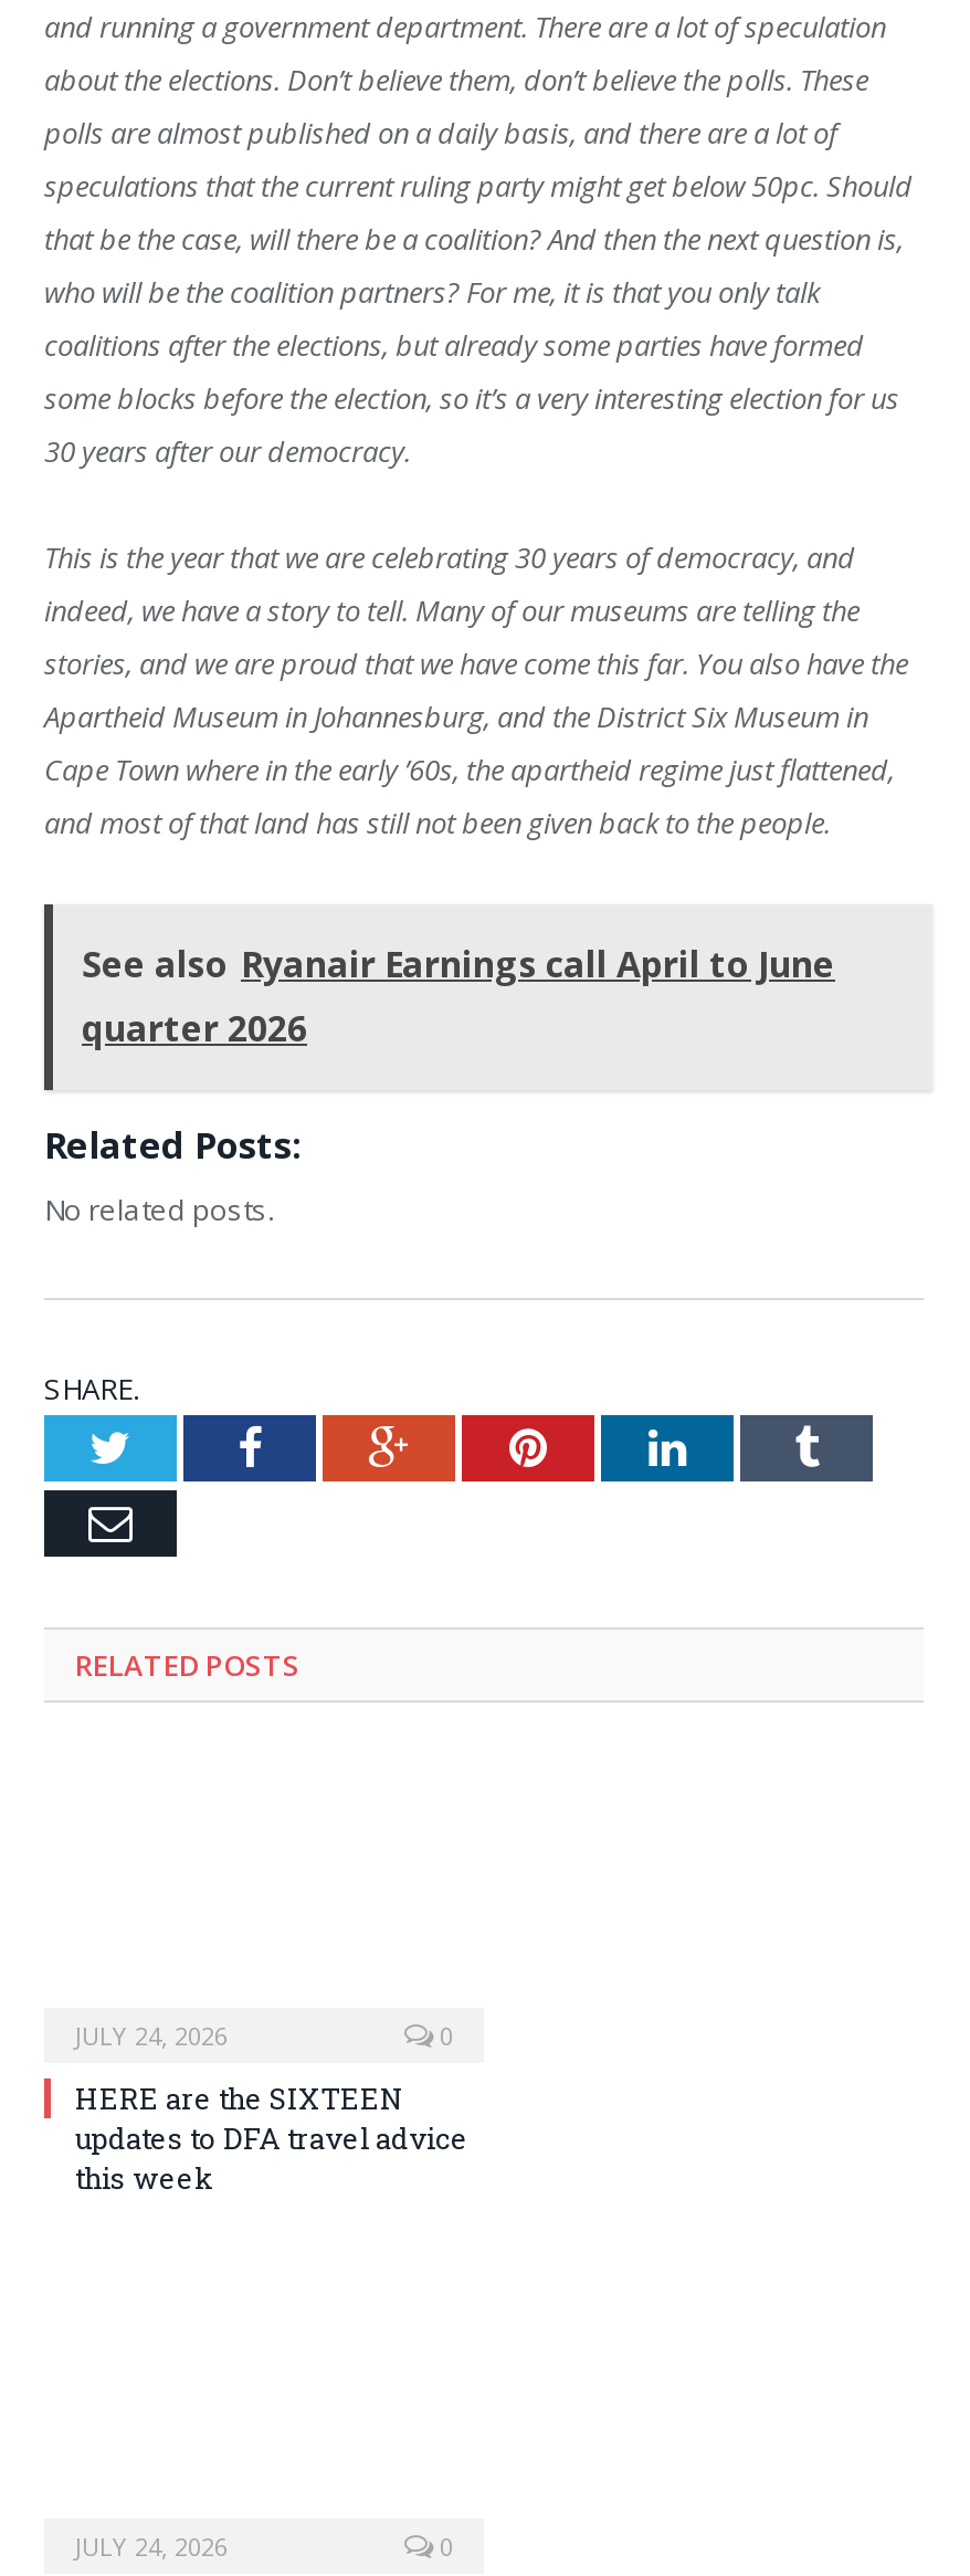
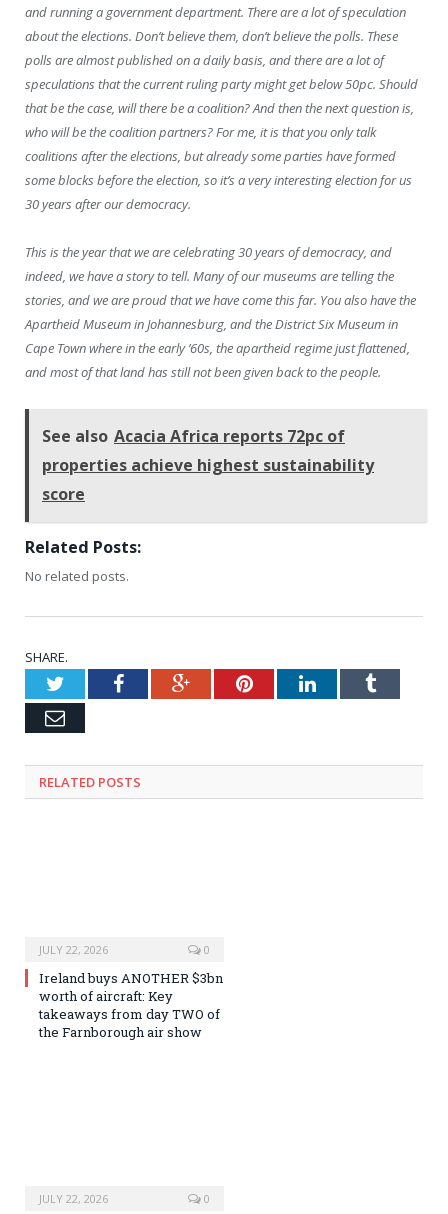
[82,939,835,1052] See also Ryanair Earnings call April to June | quarter 2026 -> [42,425,374,505] See also Acacia Africa reports 72pc of | properties achieve highest sustainability | score
[75,2018,228,2052] JULY 24, 2026 -> [39,942,108,957] JULY 22, 2026
[75,2078,468,2197] HERE are the SIXTEEN | updates to DFA travel advice | this week -> [39,969,223,1041] Ireland buys ANOTHER $3bn | worth of aircraft: Key | takeaways from day TWO of | the Farnborough air show
[75,2530,228,2563] JULY 24, 2026 -> [39,1191,108,1206] JULY 22, 2026

